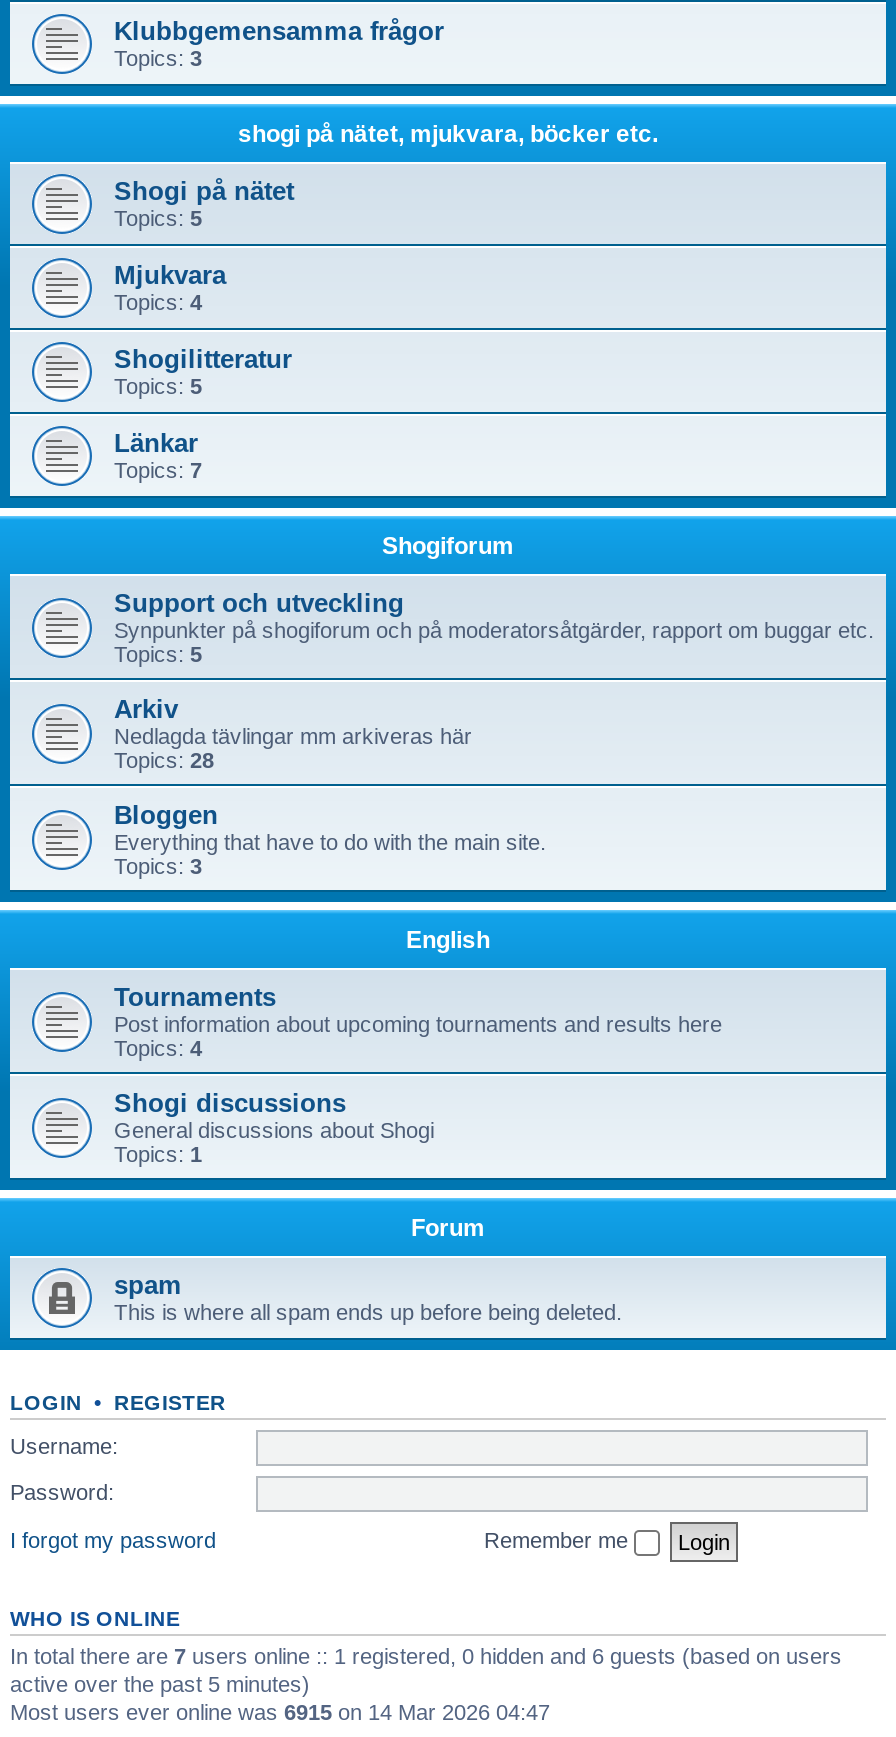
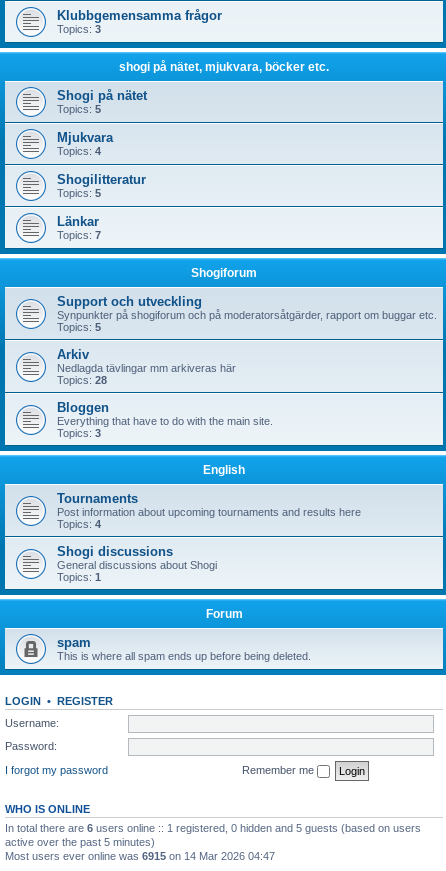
[10,1643,842,1667] In total there are 7 users online :: 1 registered, 0 hidden and 6 guests (based on users -> [5,821,421,833] In total there are 6 users online :: 1 registered, 0 hidden and 5 guests (based on users

